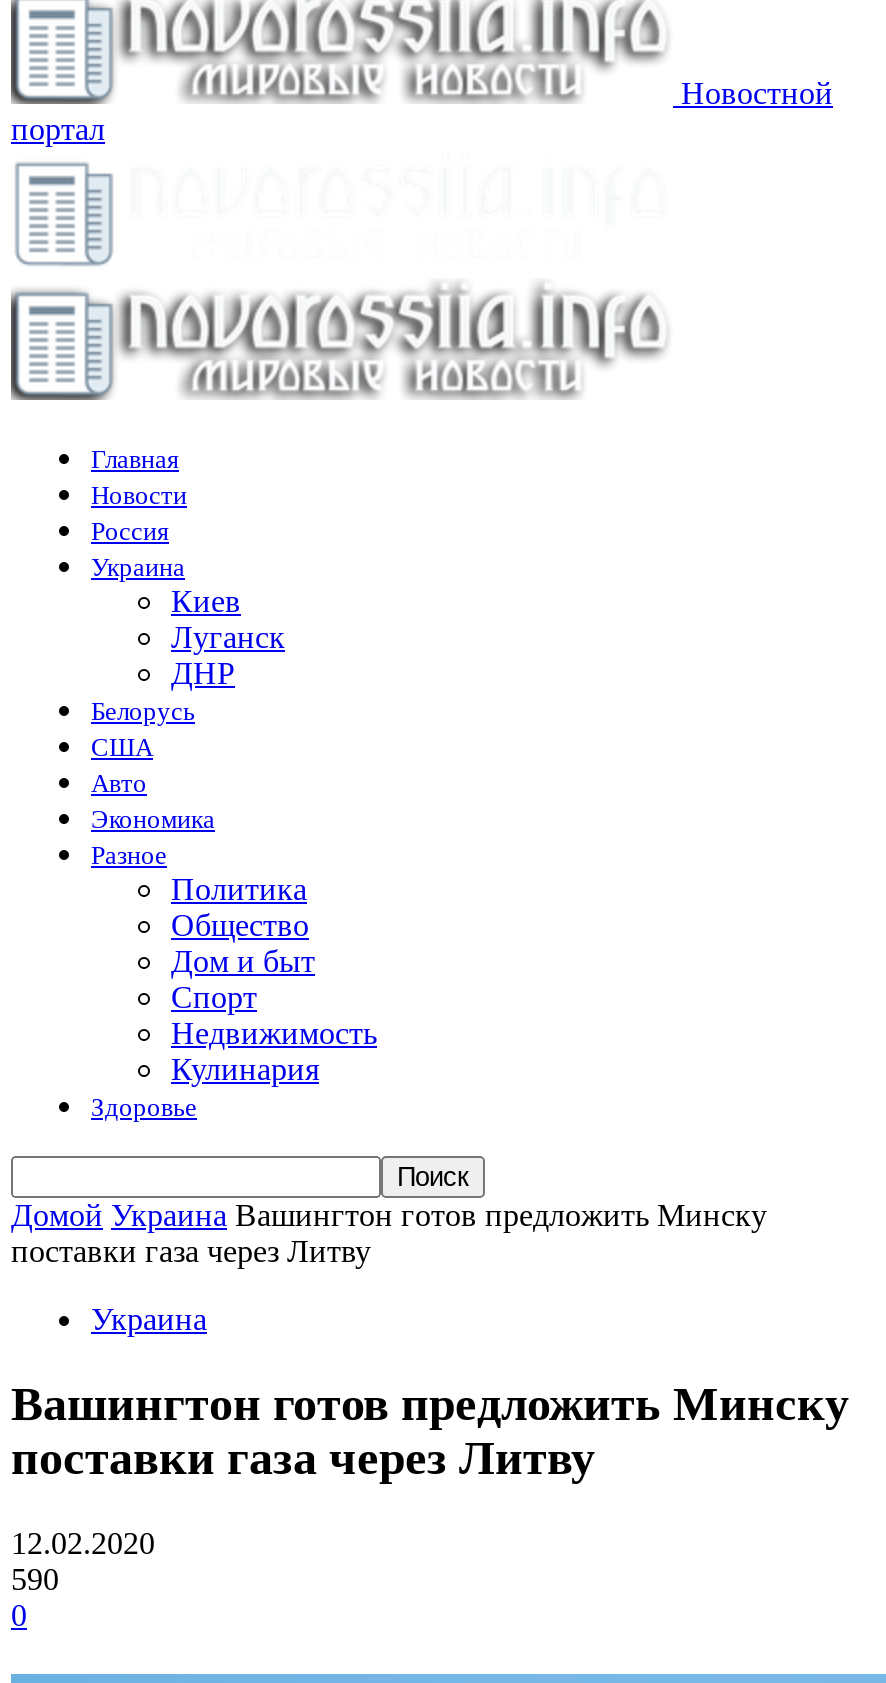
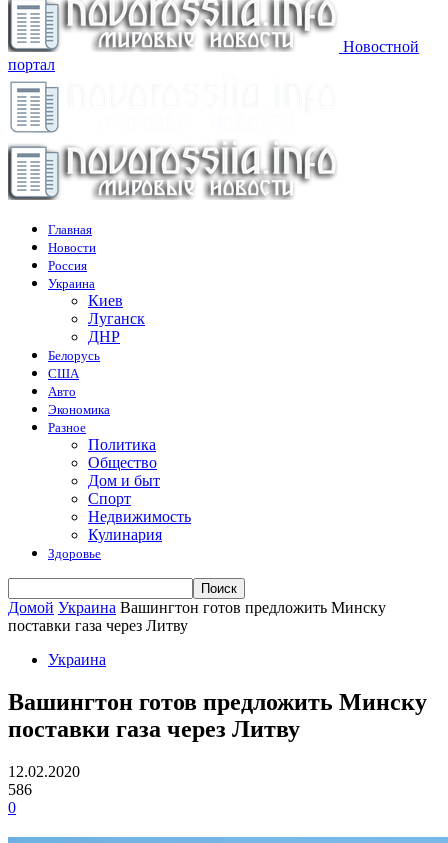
[11,1562,59,1596] 590 -> [8,781,32,798] 586

